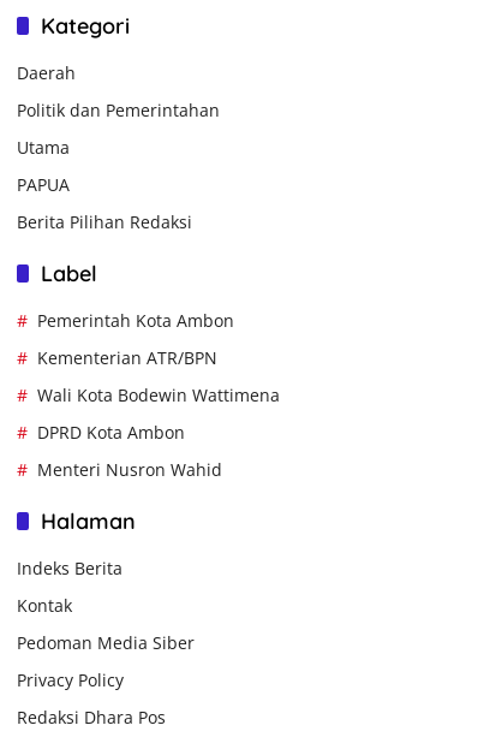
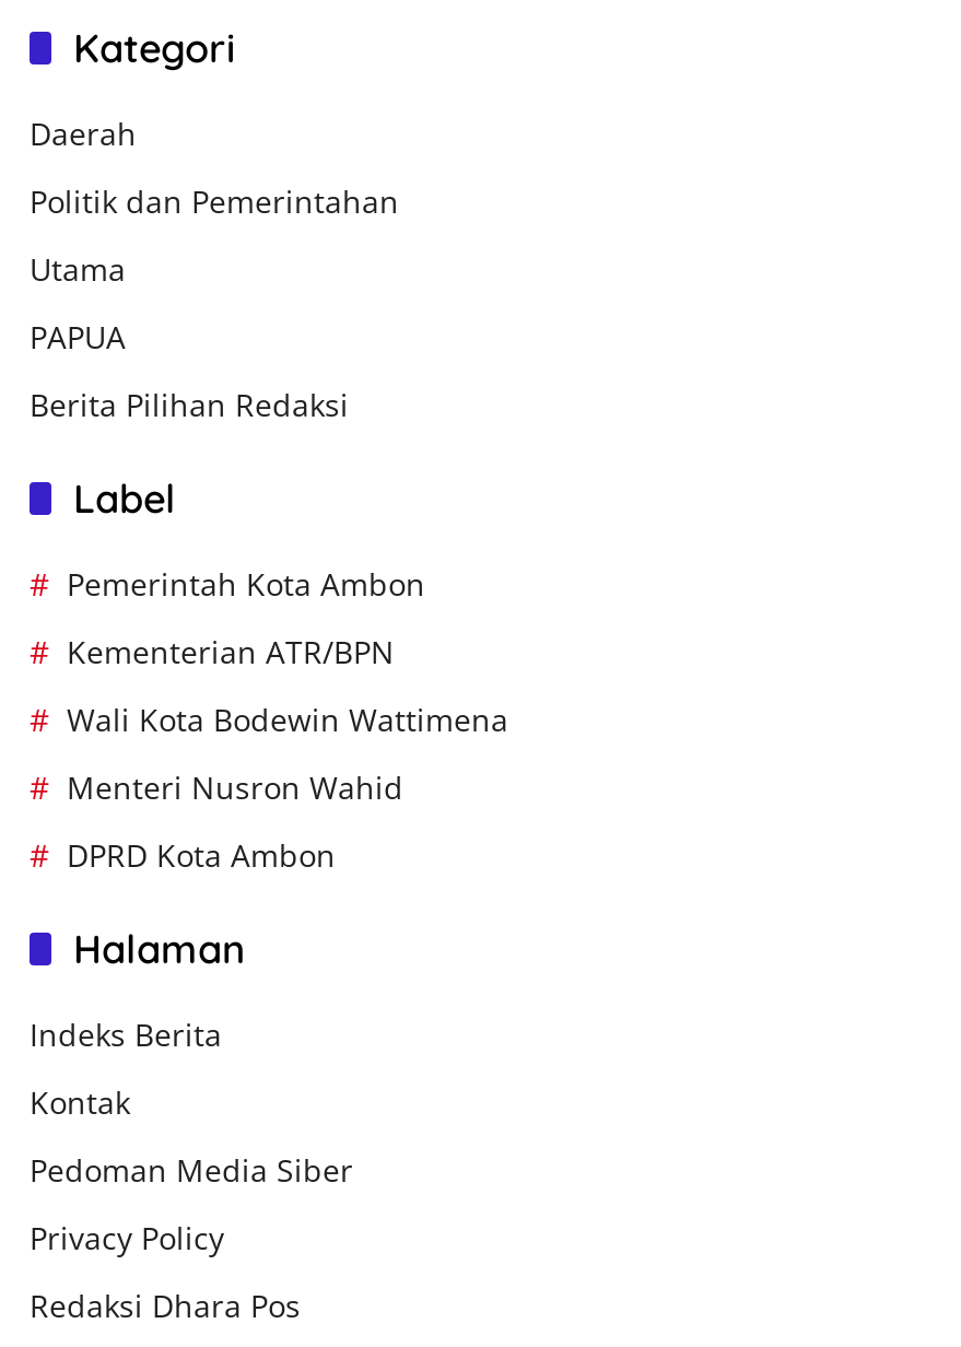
moved [37,421,185,444] -> [67,834,336,876]: DPRD Kota Ambon
moved [37,459,222,481] -> [67,766,403,808]: Menteri Nusron Wahid

